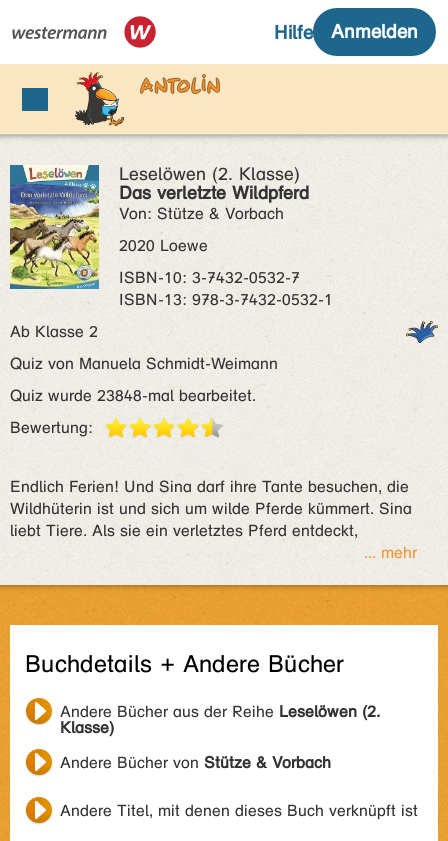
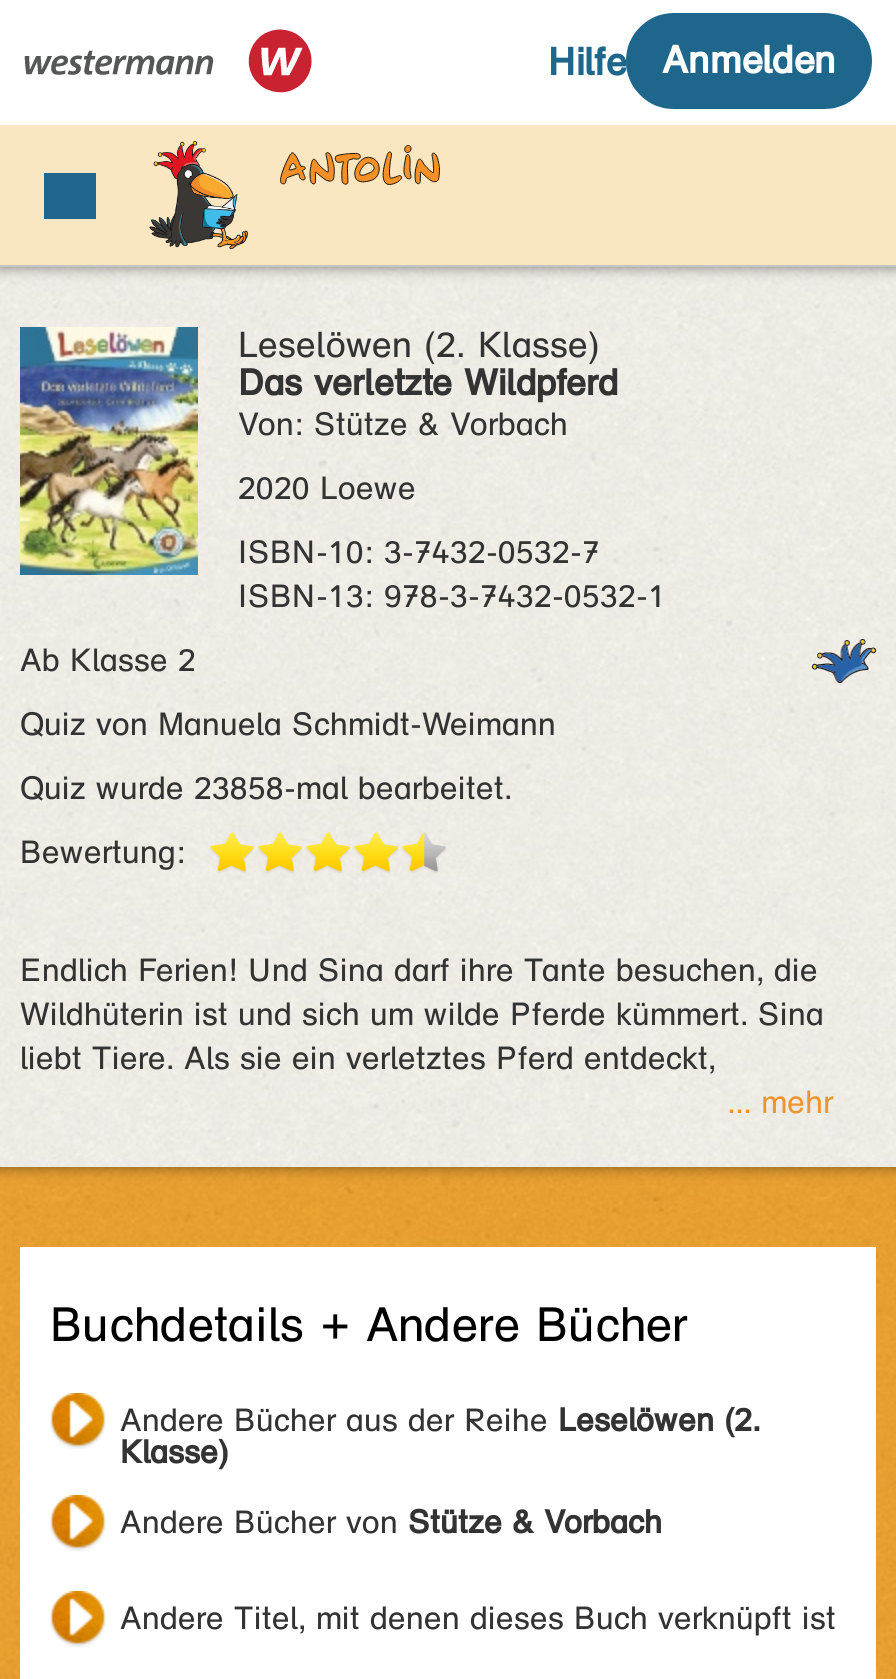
[10,386,256,405] Quiz wurde 23848-mal bearbeitet. -> [20,769,512,807] Quiz wurde 23858-mal bearbeitet.

